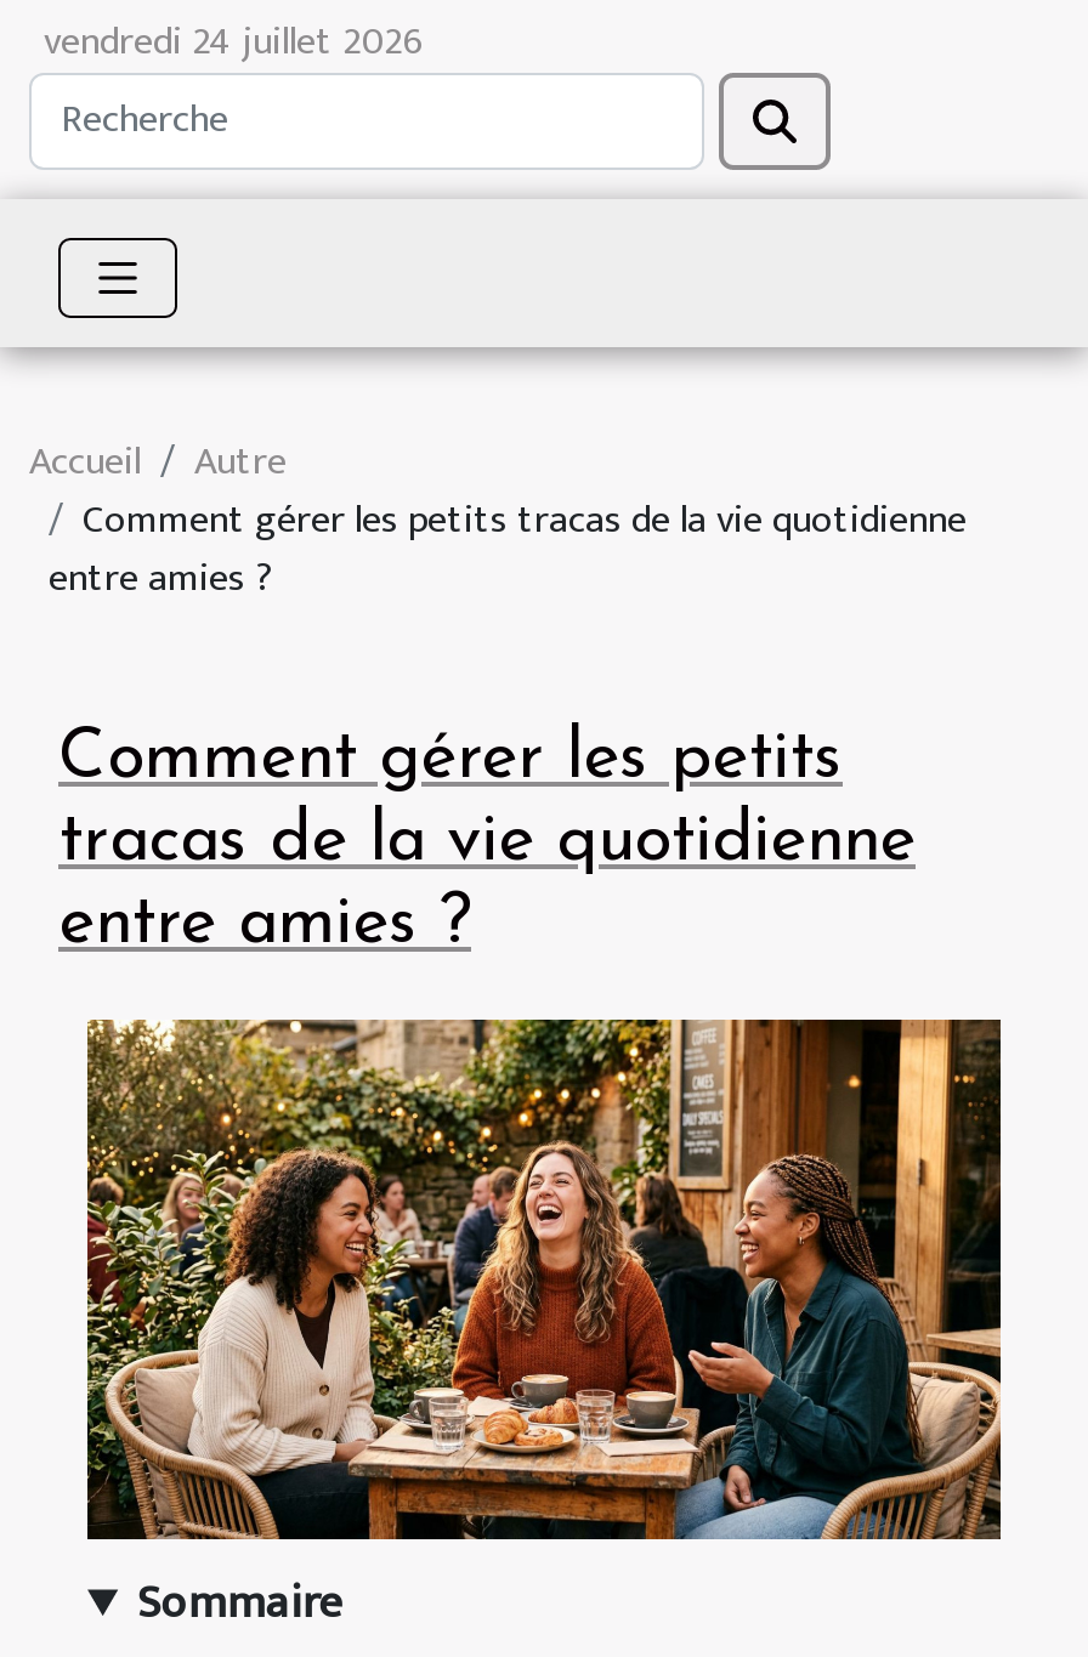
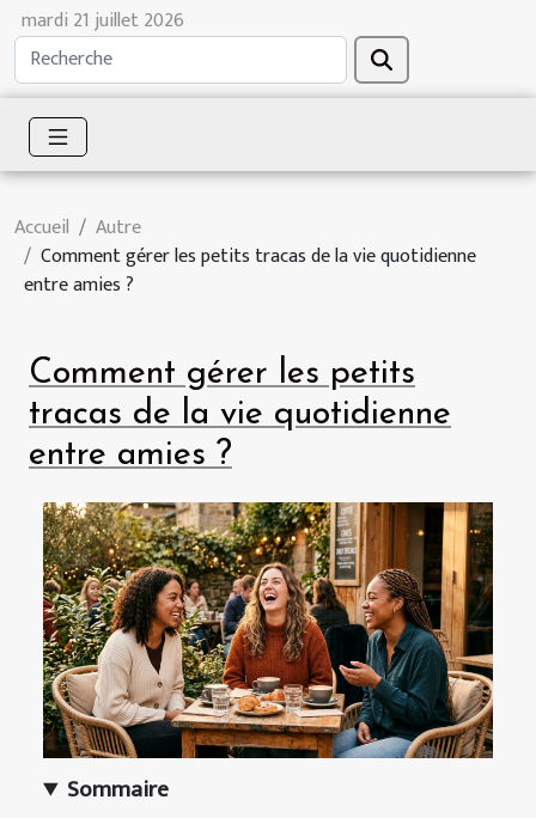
[44,10,425,75] vendredi 24 juillet 2026 -> [22,5,184,37] mardi 21 juillet 2026

